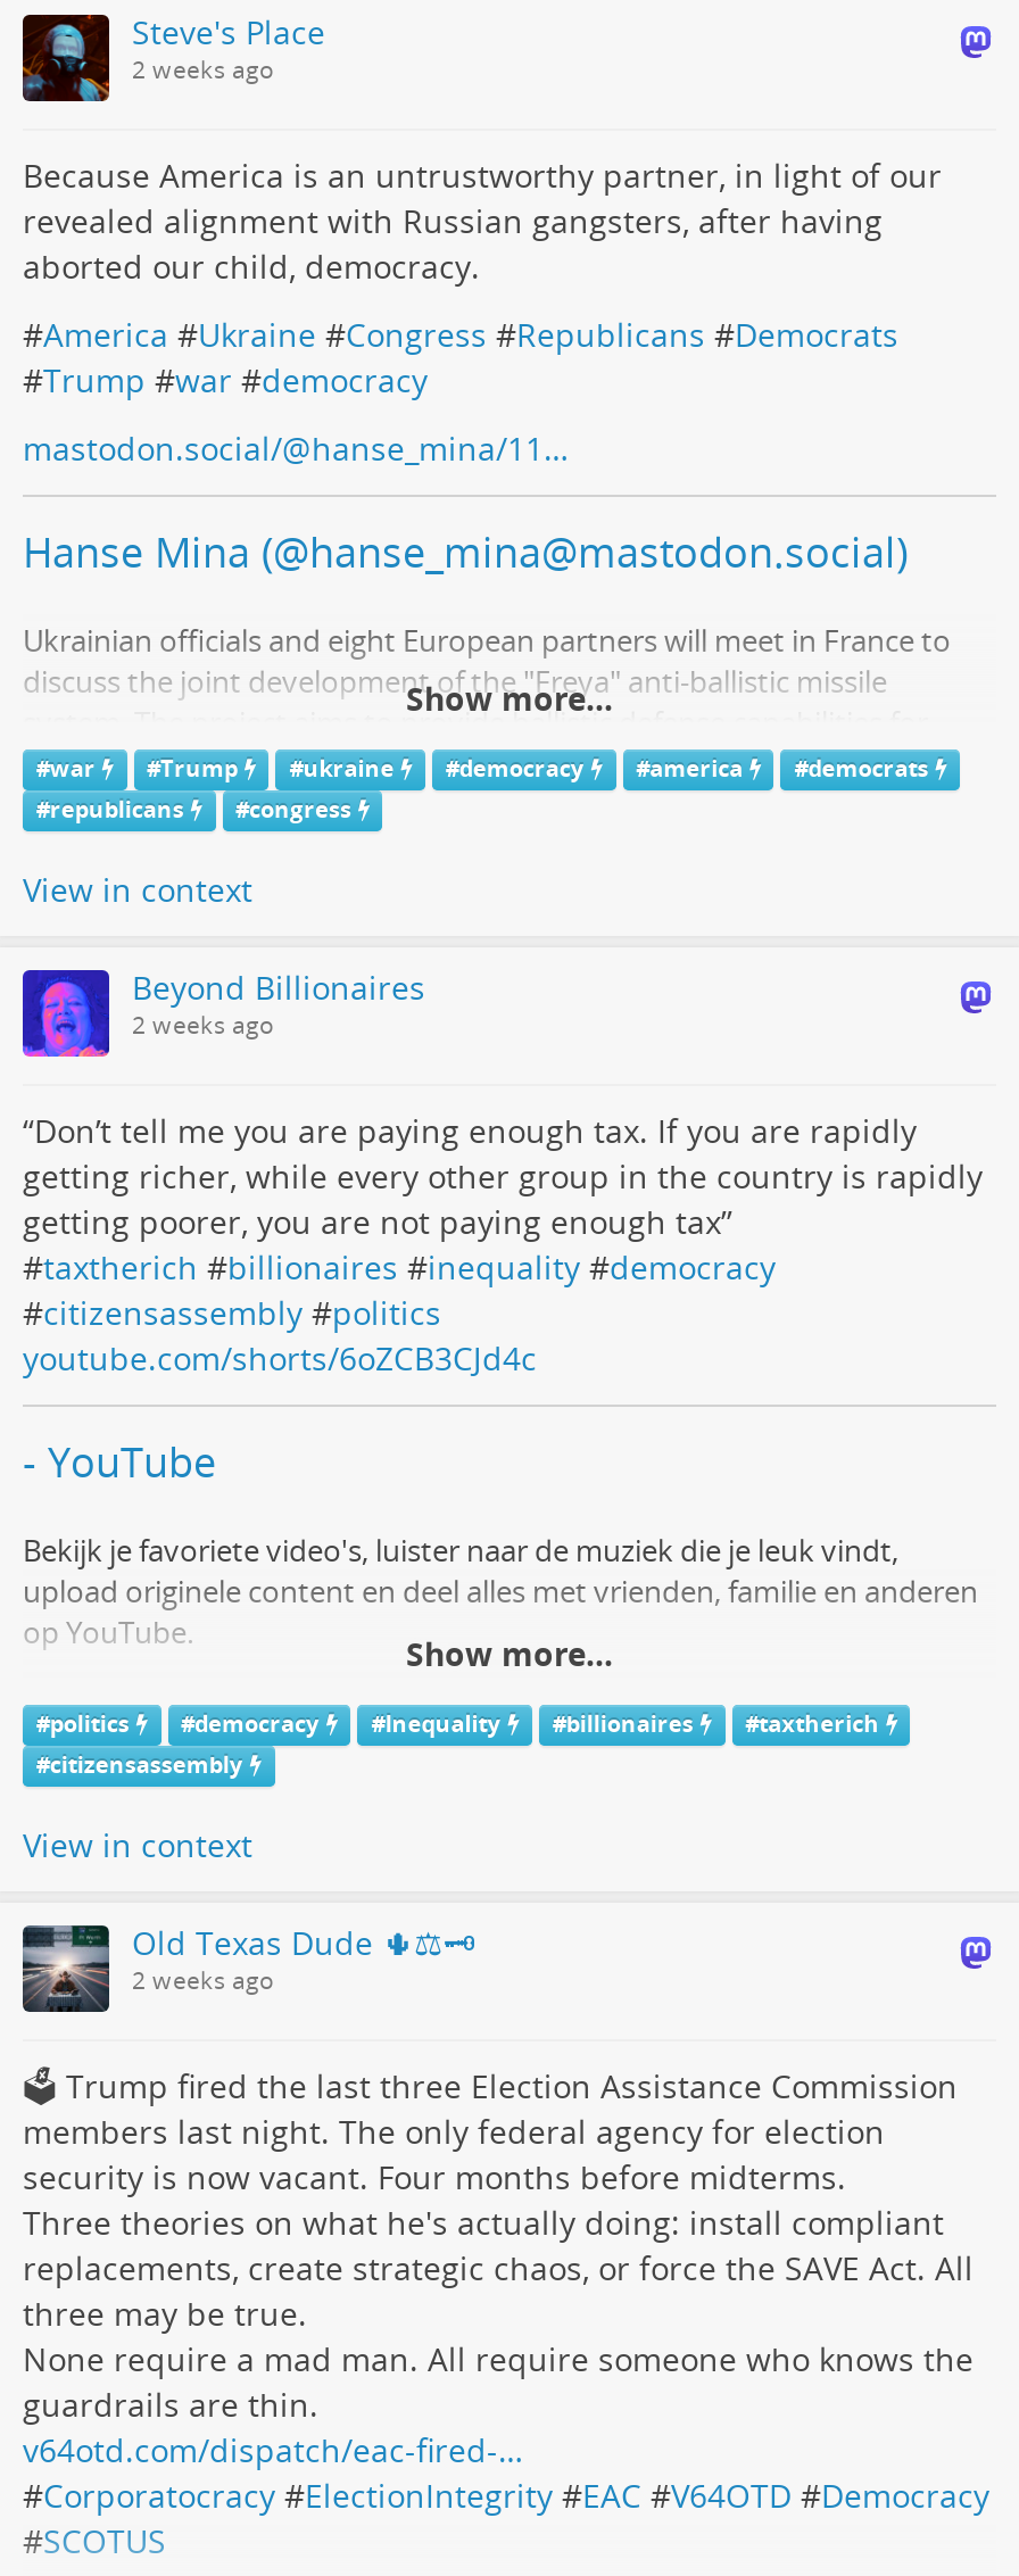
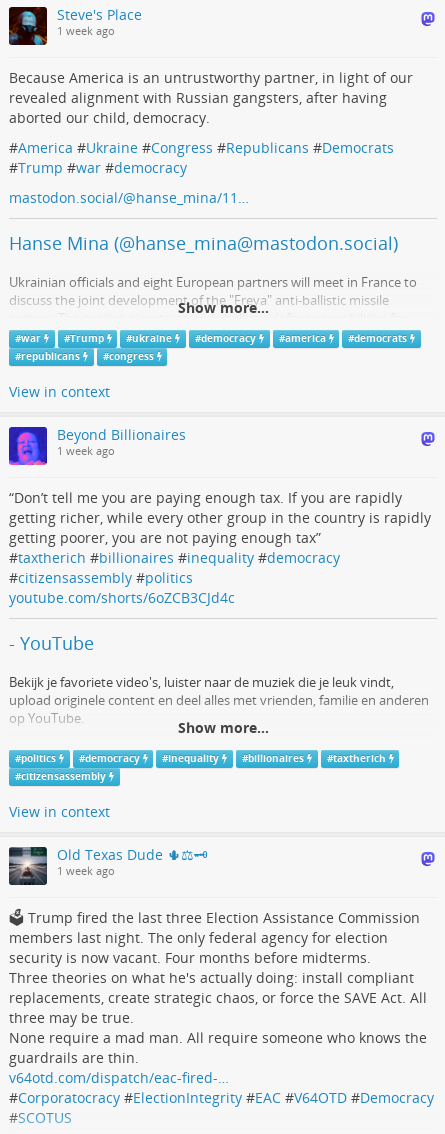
[132,53,275,85] 2 weeks ago -> [57,24,115,38] 1 week ago
[132,1009,275,1041] 2 weeks ago -> [57,444,115,458] 1 week ago
[132,1964,275,1996] 2 weeks ago -> [57,864,115,878] 1 week ago

